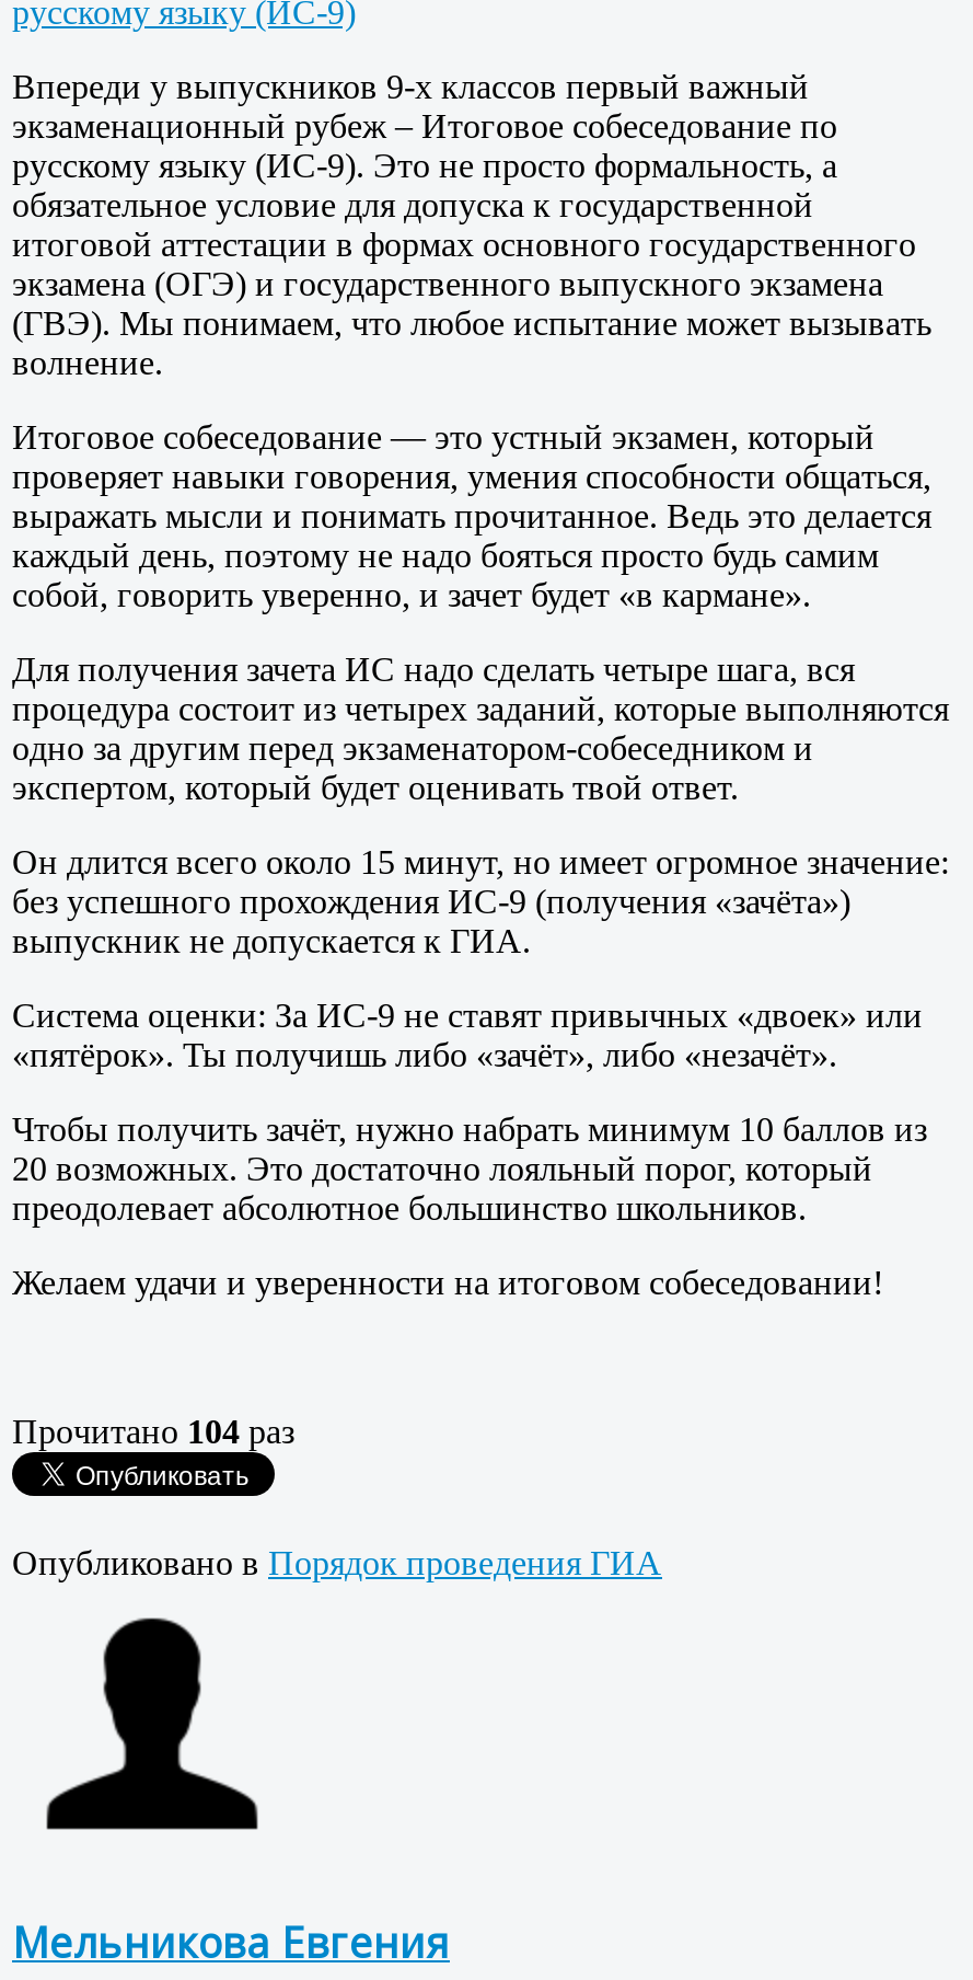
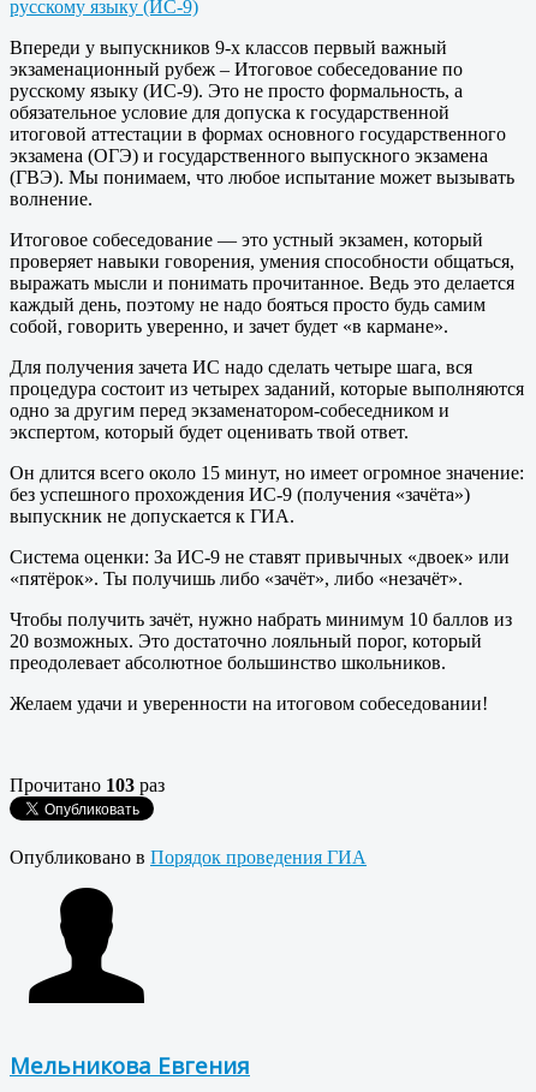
[12,1412,294,1450] Прочитано 104 раз -> [10,775,165,795] Прочитано 103 раз

